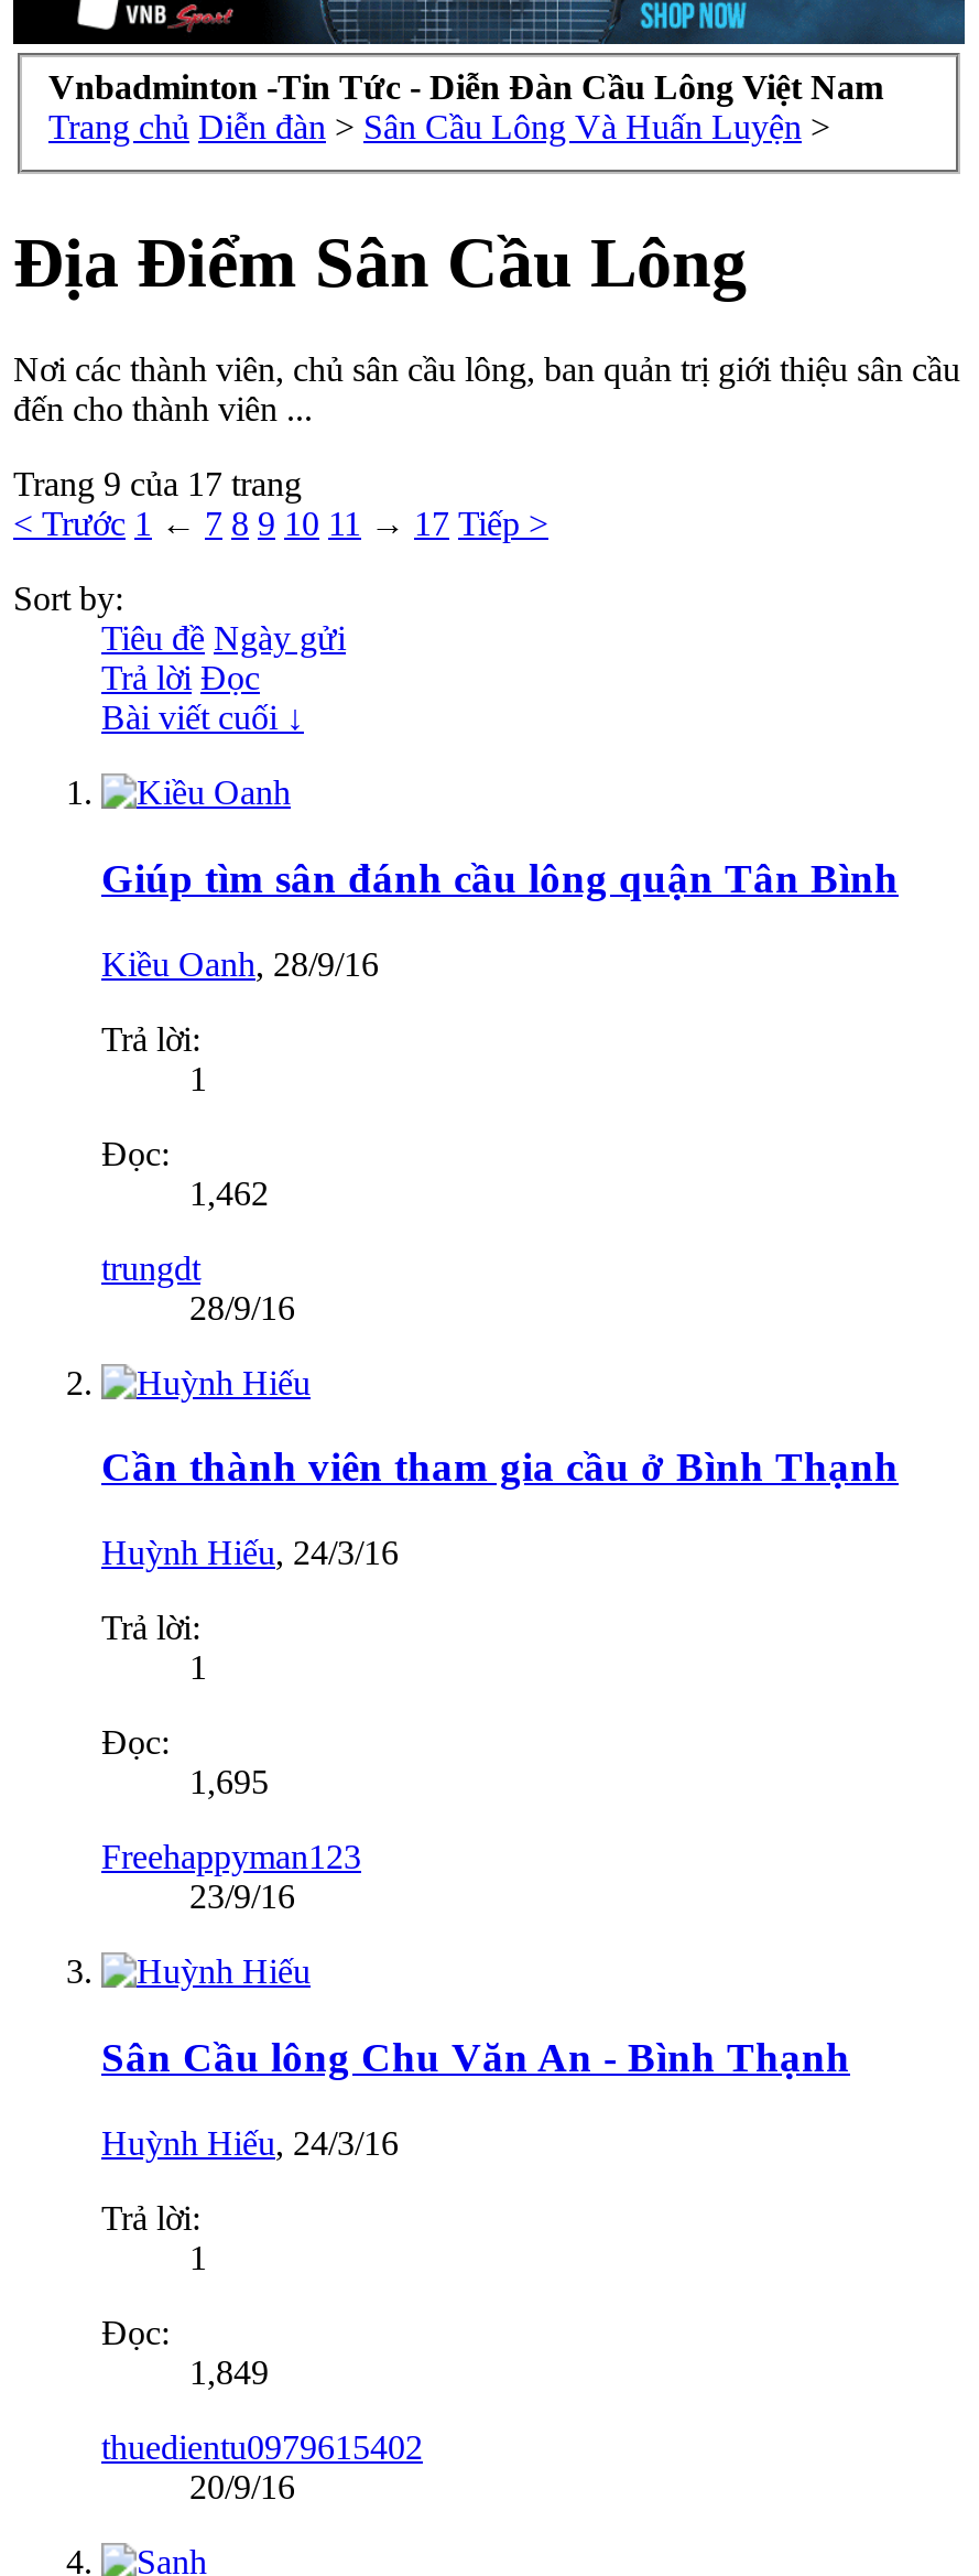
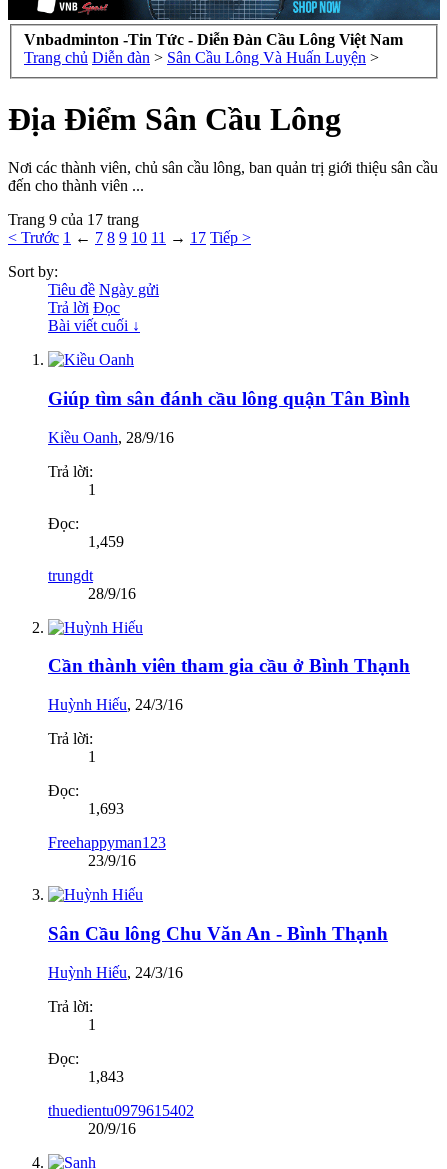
[189,1174,269,1212] 1,462 -> [88,533,124,550] 1,459
[189,1763,269,1801] 1,695 -> [88,800,124,817] 1,693
[189,2353,269,2390] 1,849 -> [88,1068,124,1085] 1,843

